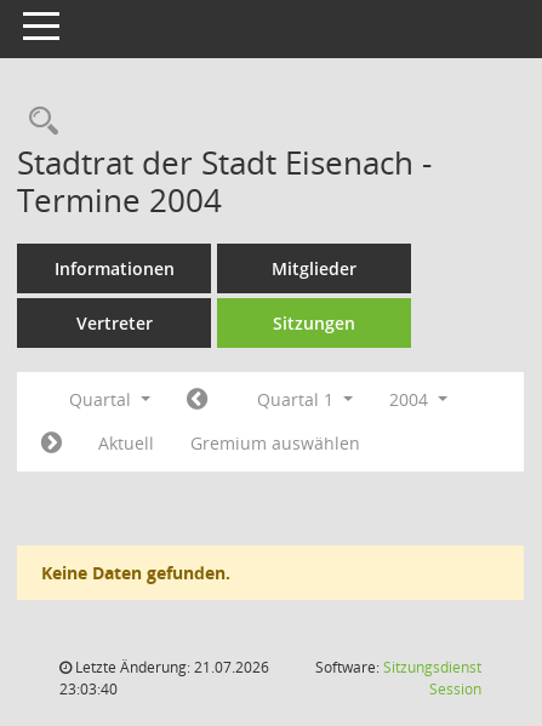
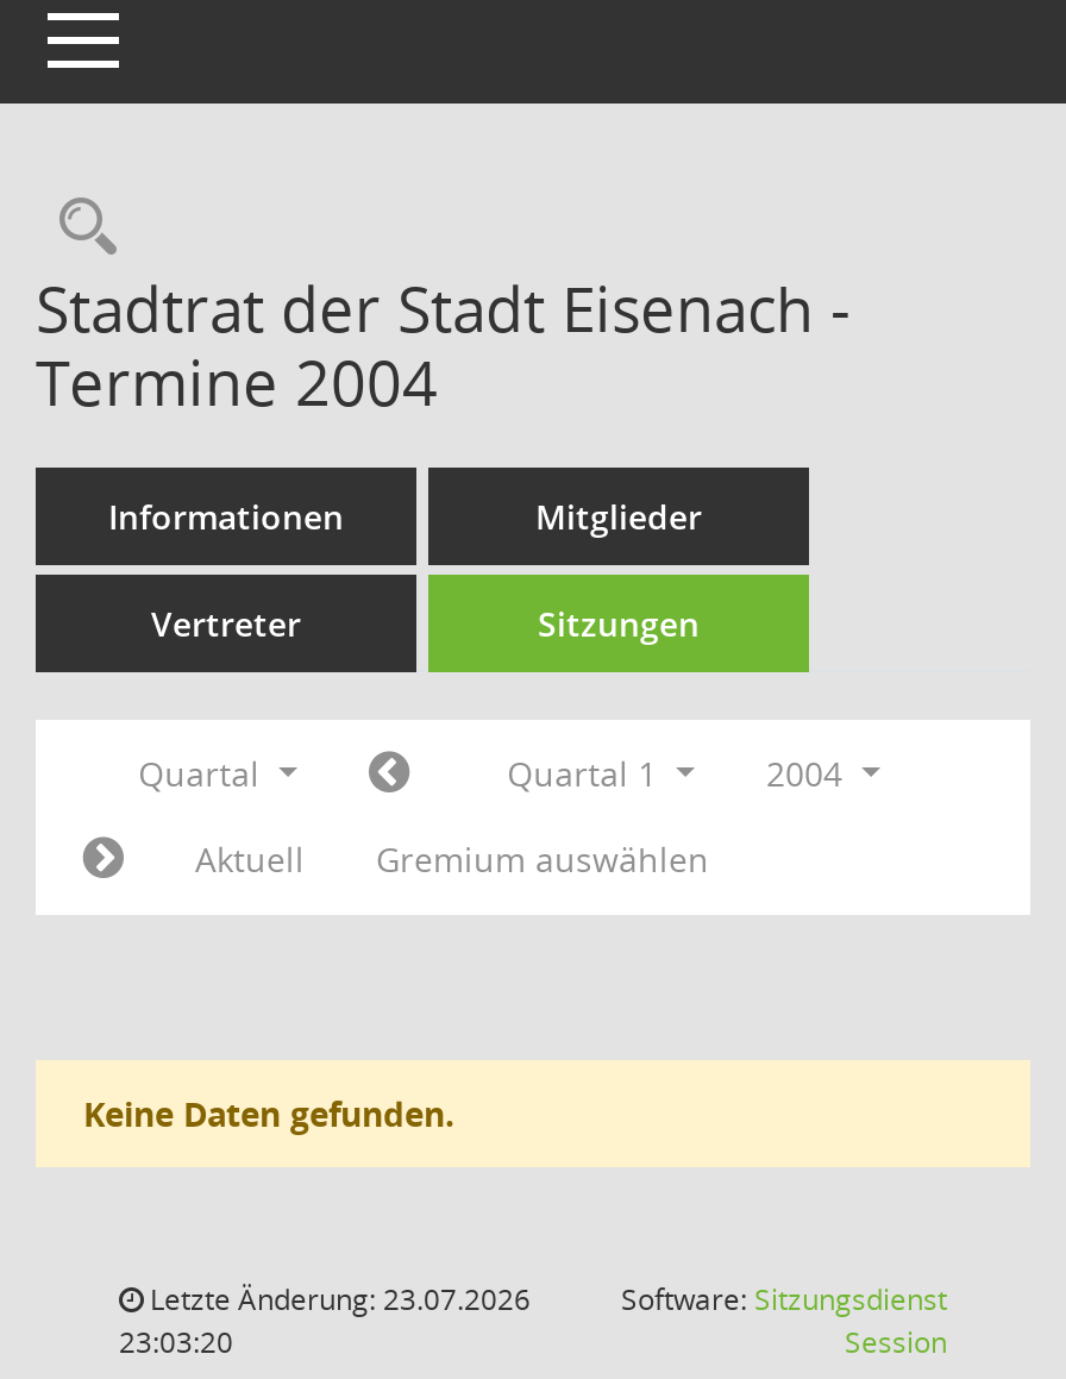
[72,657,269,678] Letzte Änderung: 21.07.2026 -> [143,1279,531,1320] Letzte Änderung: 23.07.2026
[59,679,118,699] 23:03:40 -> [119,1322,233,1362] 23:03:20

